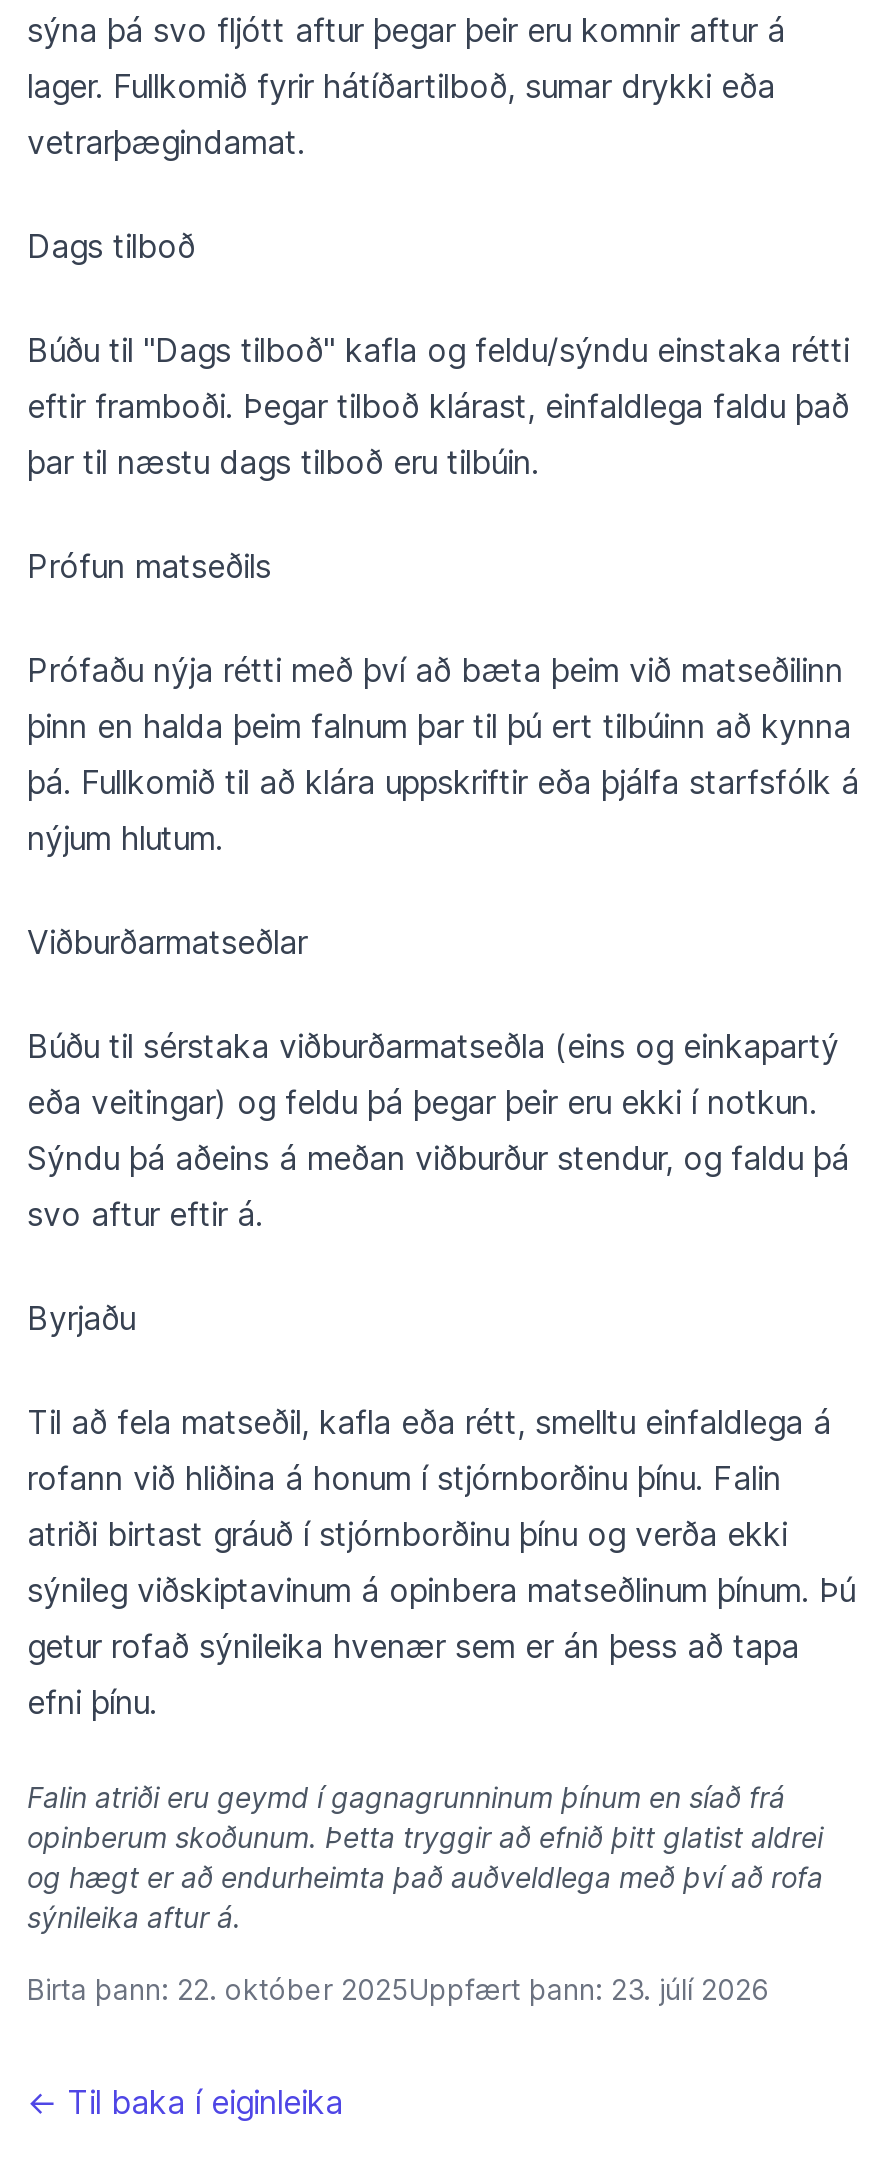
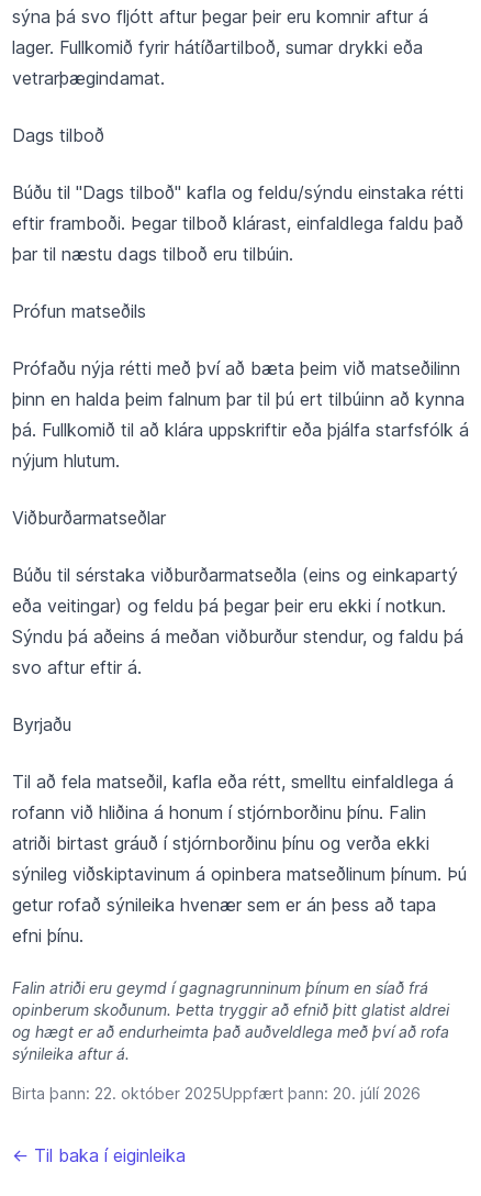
[27,1971,769,2005] Birta þann: 22. október 2025Uppfært þann: 23. júlí 2026 -> [12,1083,421,1102] Birta þann: 22. október 2025Uppfært þann: 20. júlí 2026

